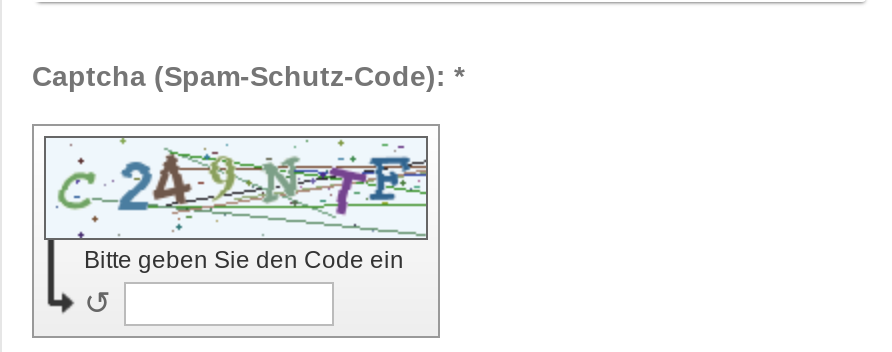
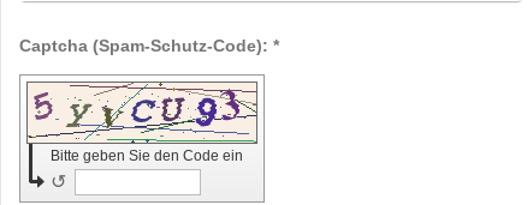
[44,136,428,240] [image] -> [26,82,257,144] [image]

